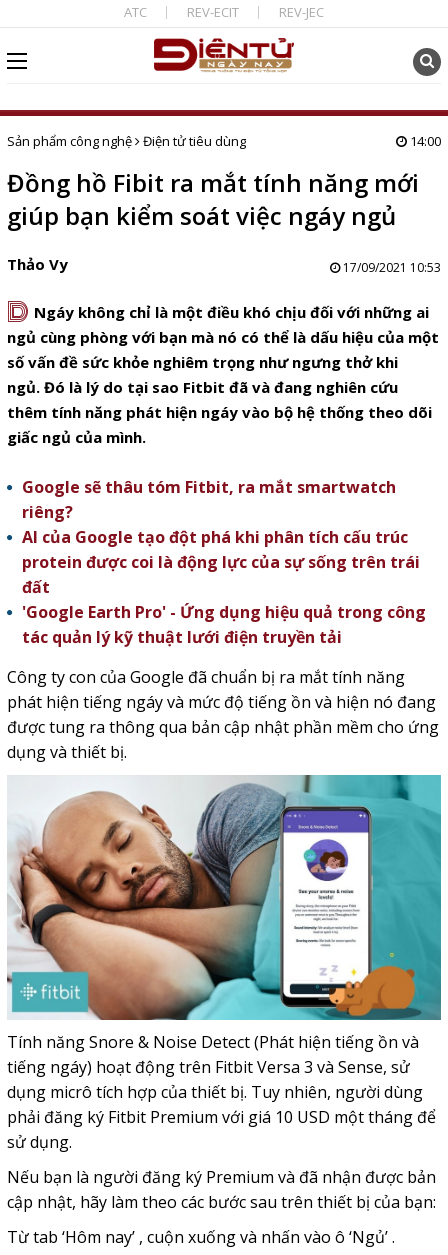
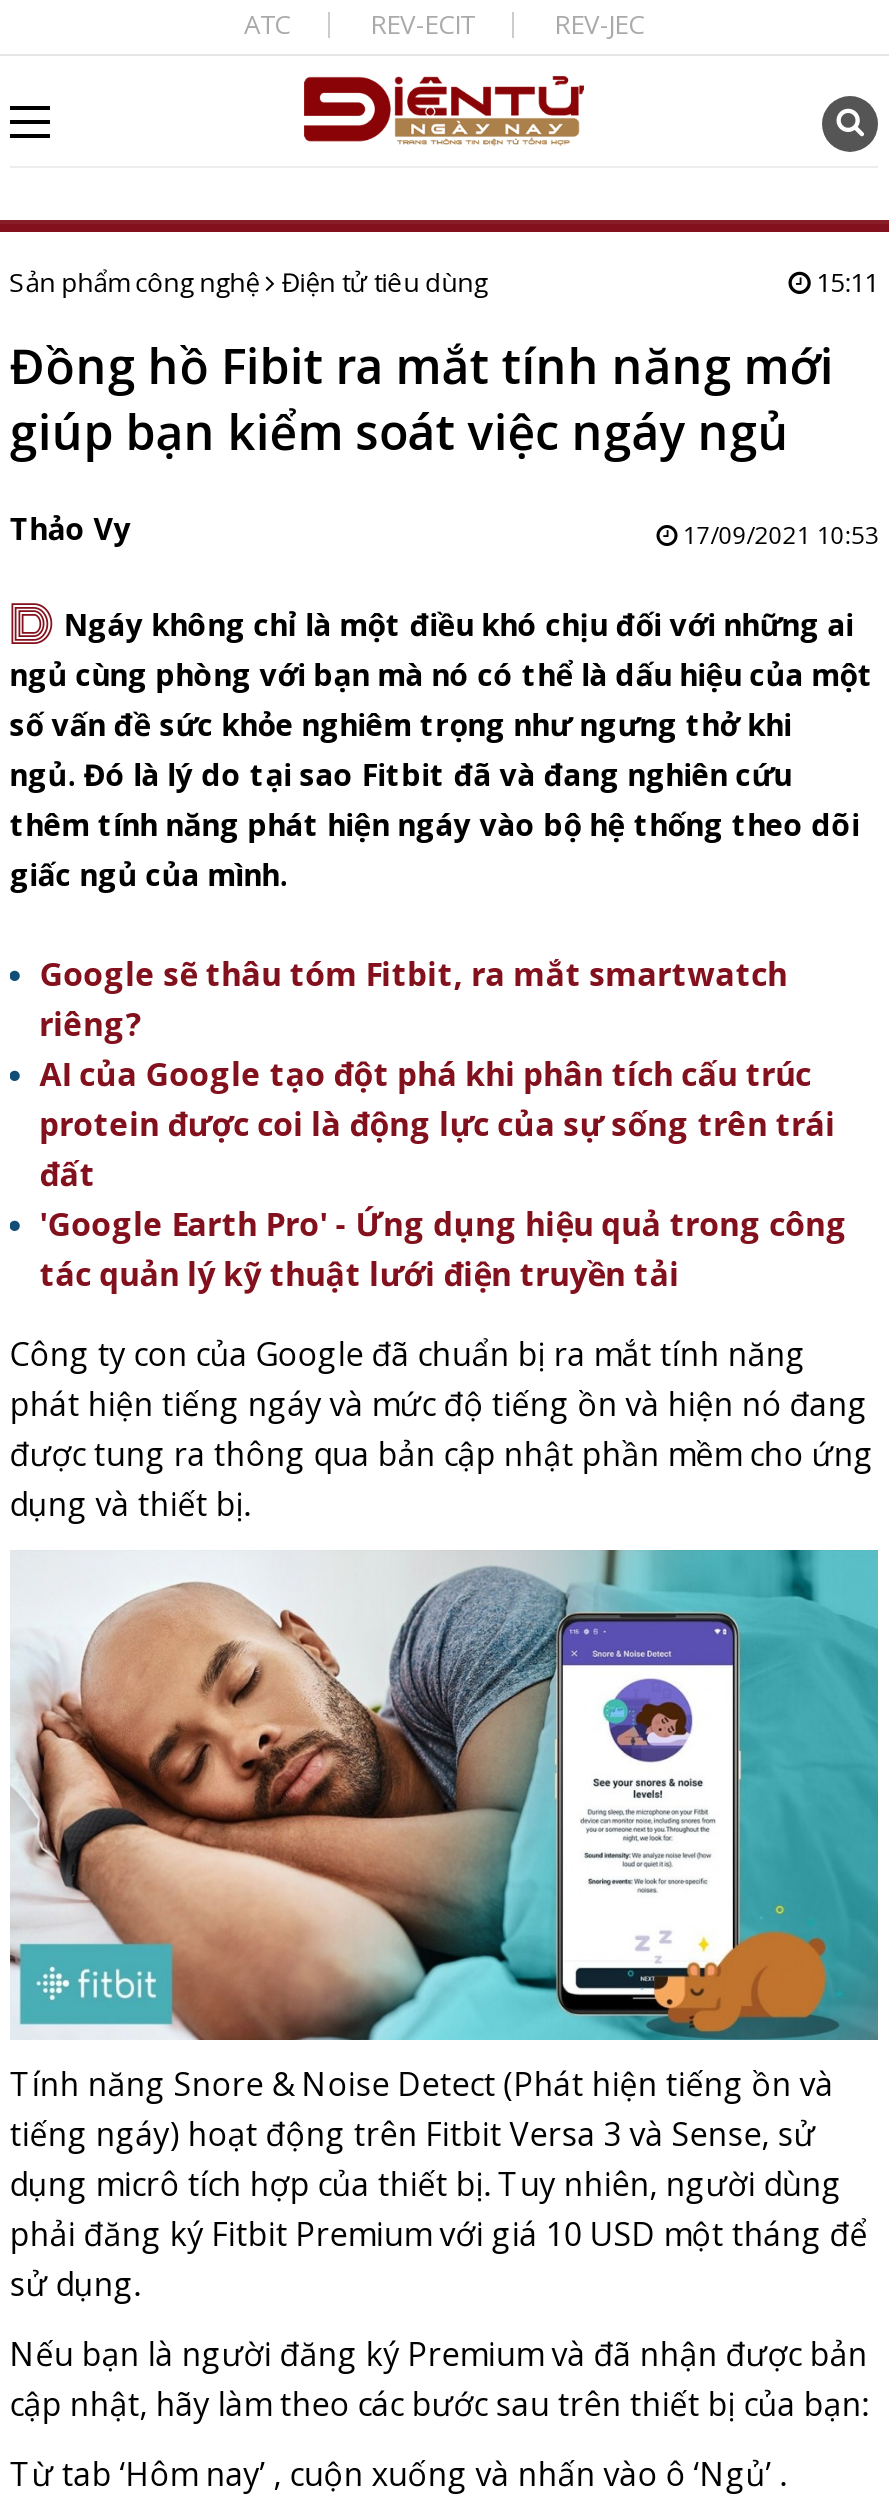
[407,132,441,150] 14:00 -> [811,264,879,300] 15:11

